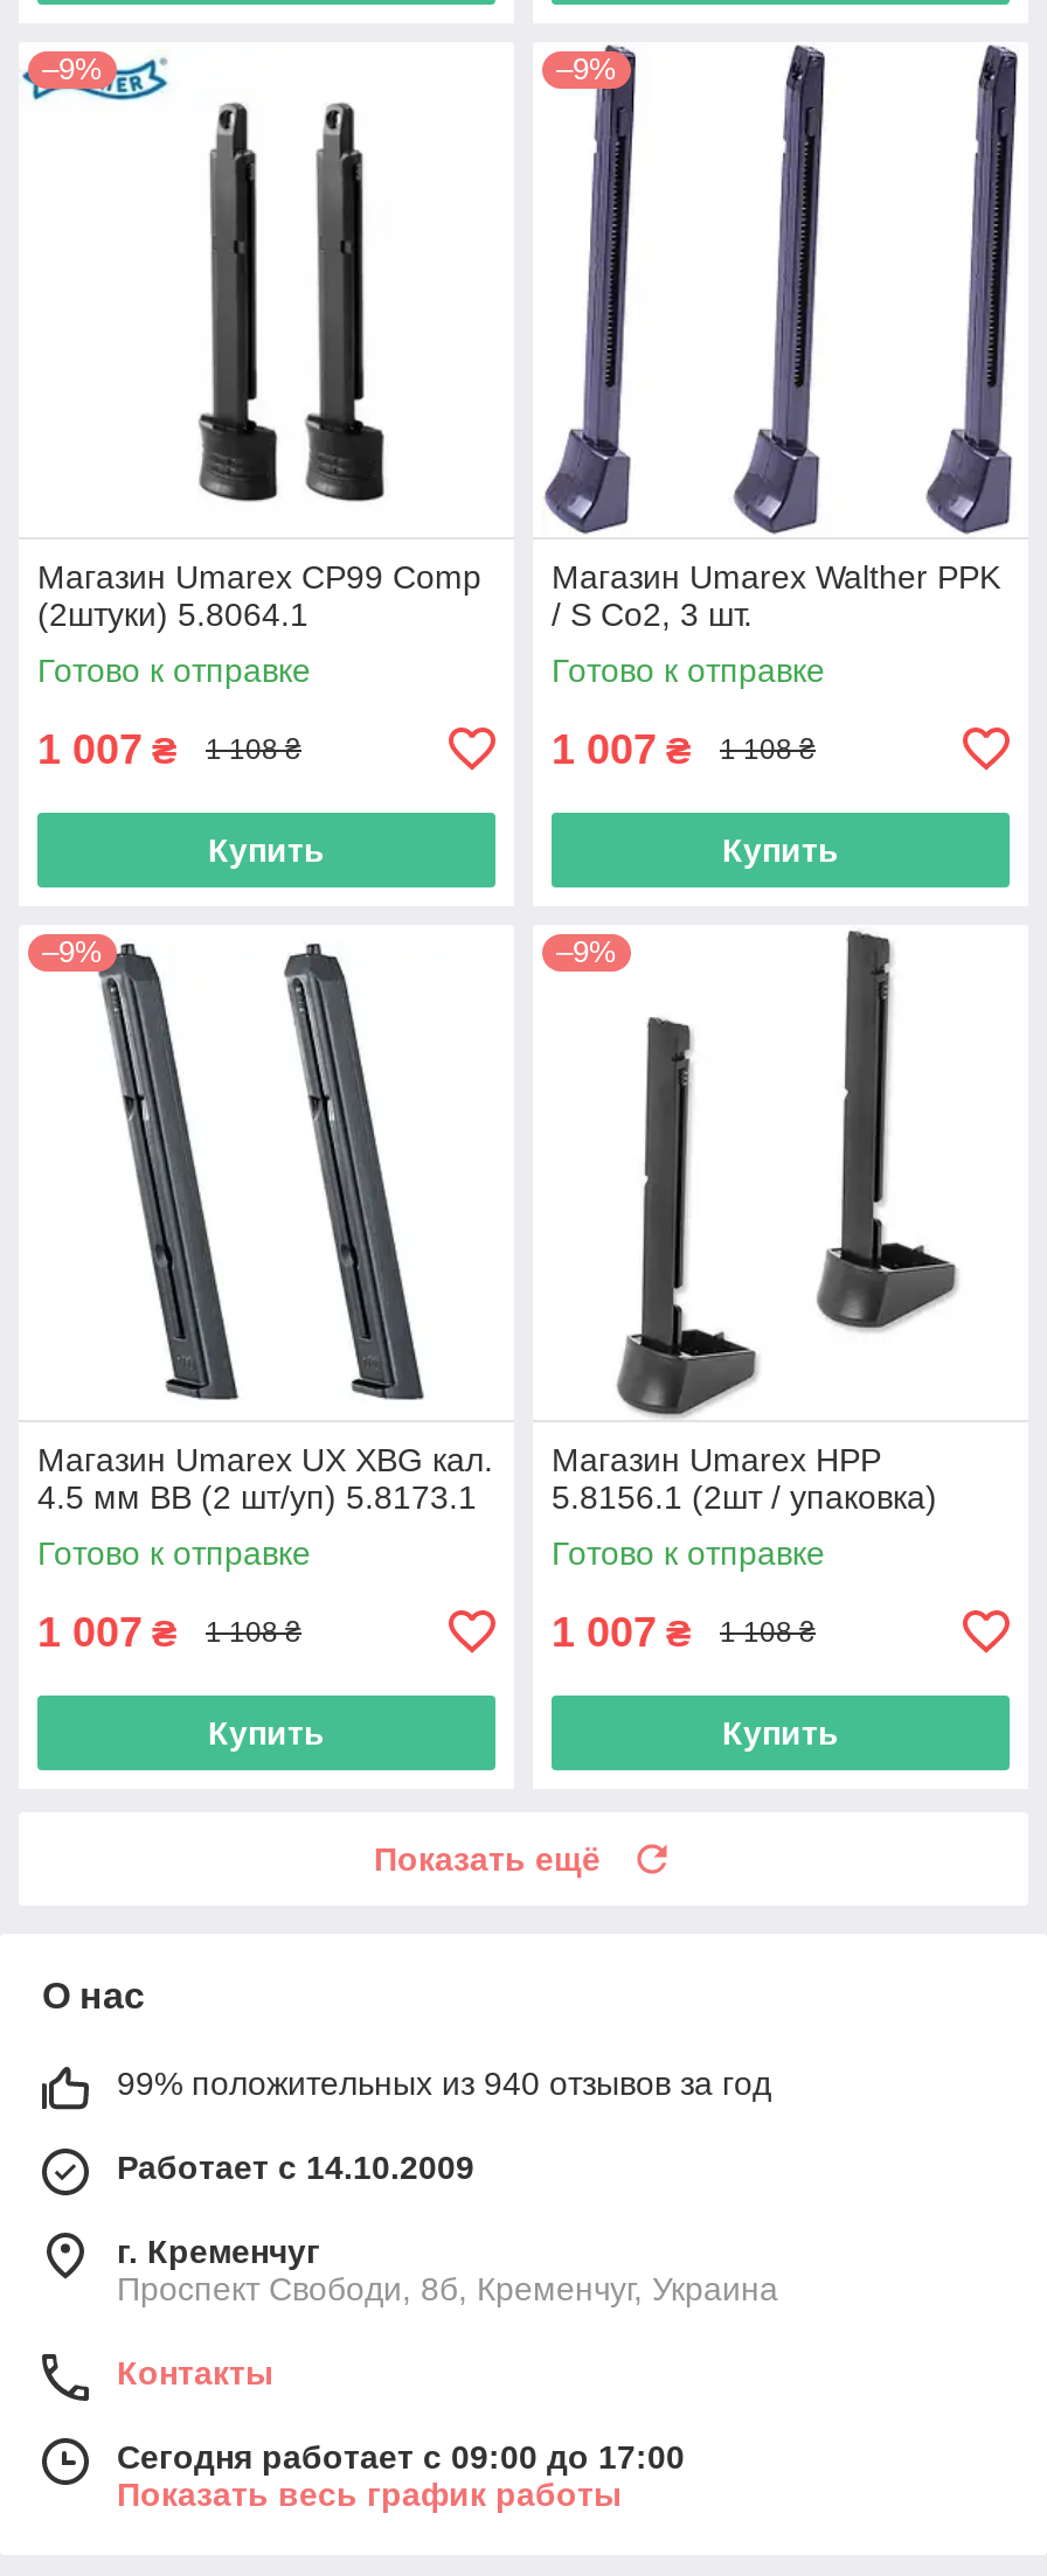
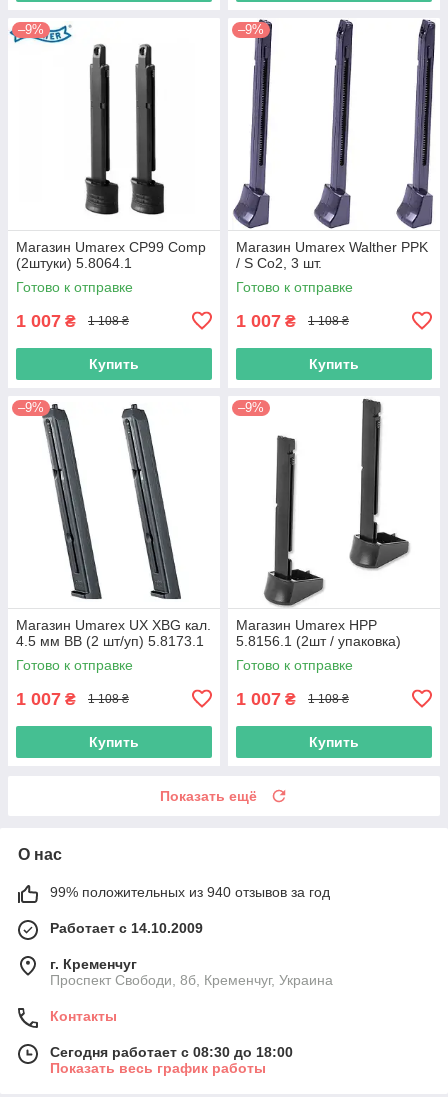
[117,2438,685,2475] Сегодня работает с 09:00 до 17:00 -> [50,1044,293,1060] Сегодня работает с 08:30 до 18:00

